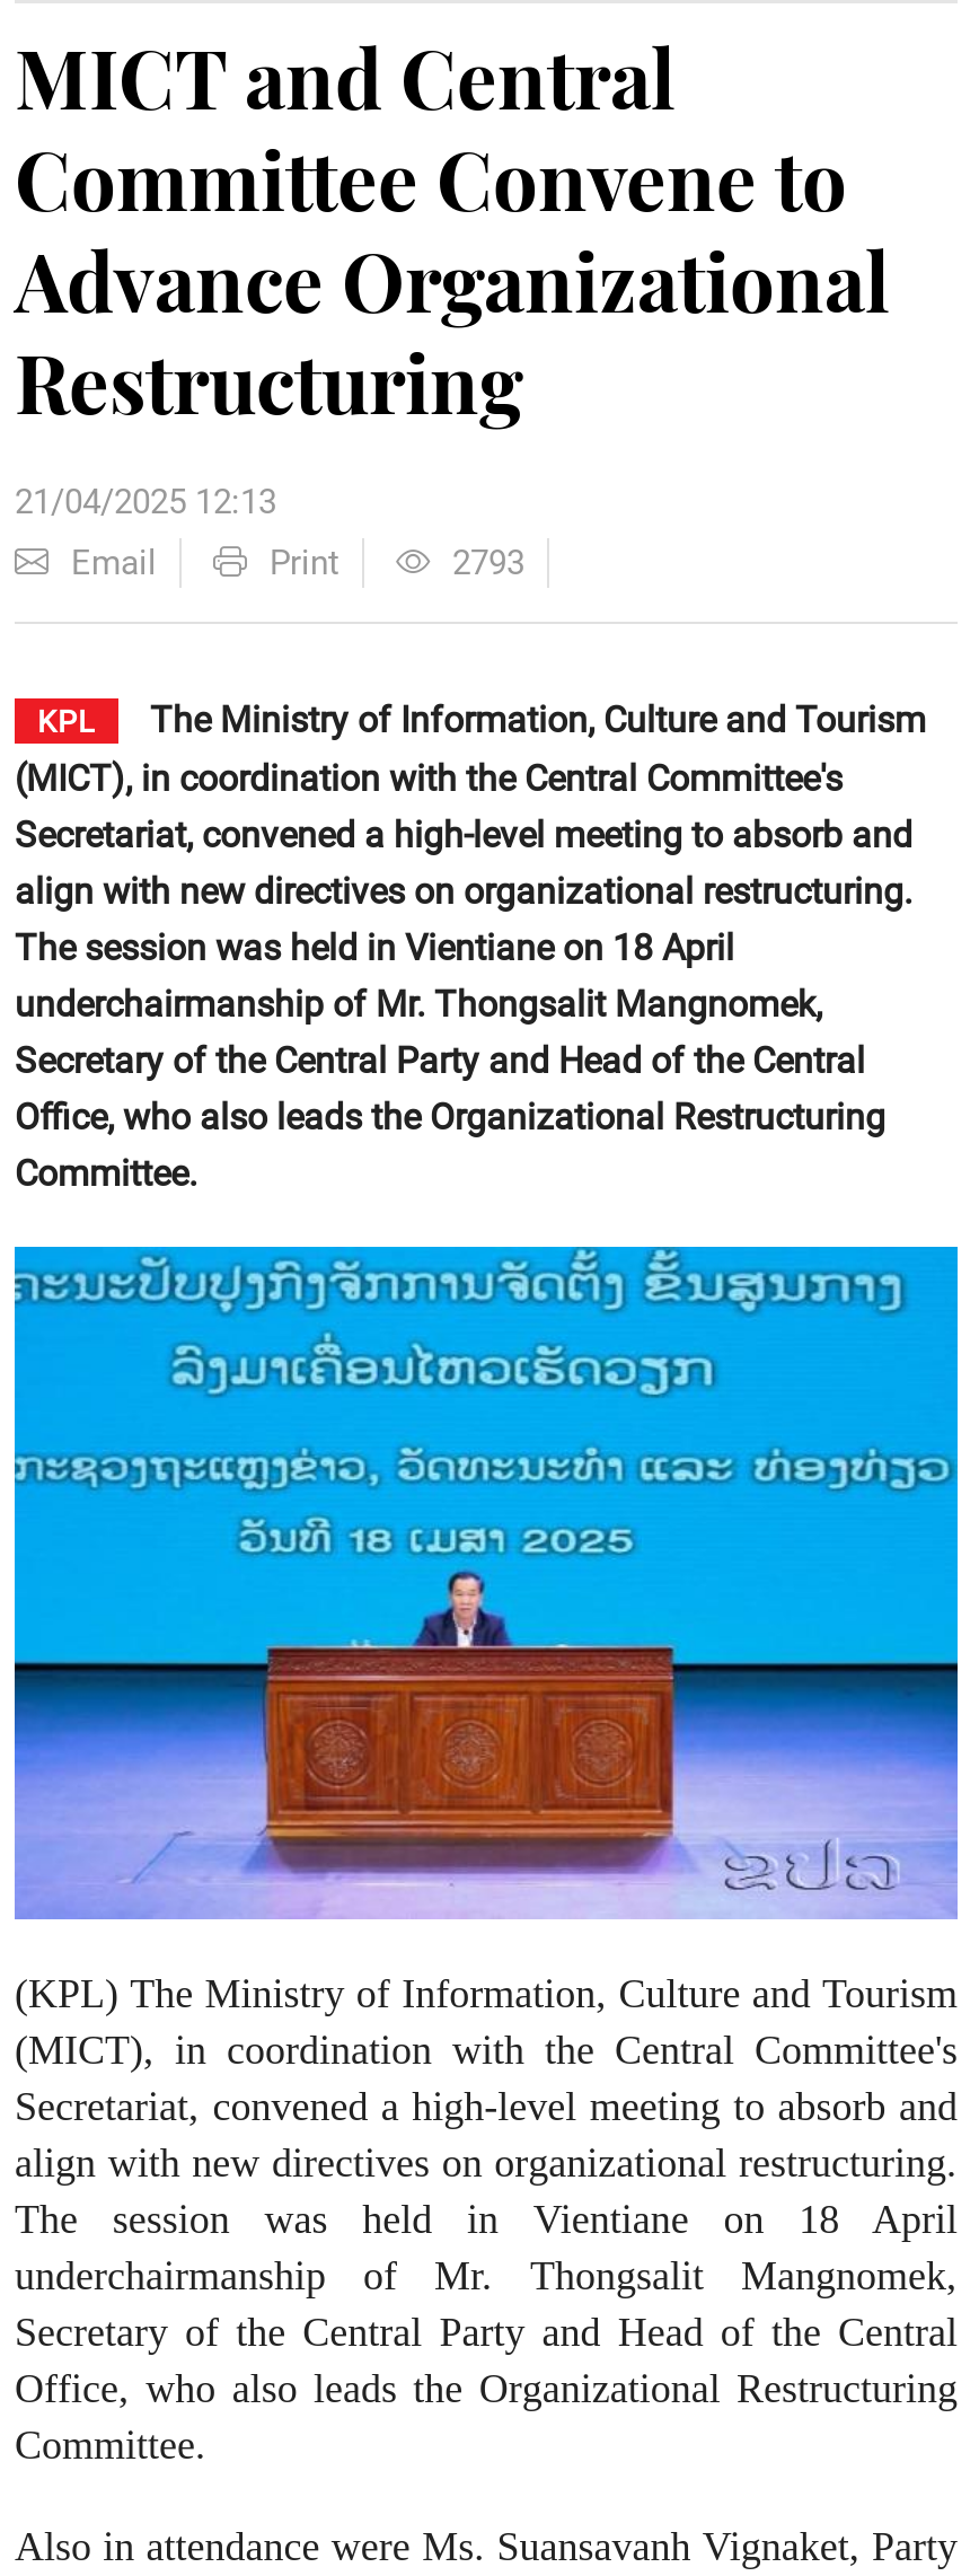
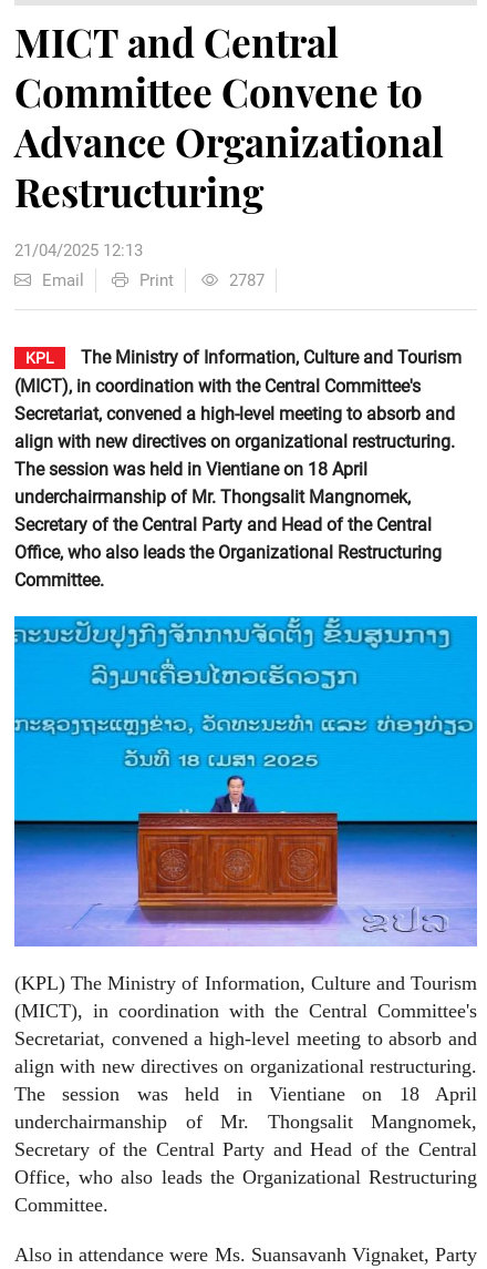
[452,543,524,583] 2793 -> [229,270,265,290] 2787

